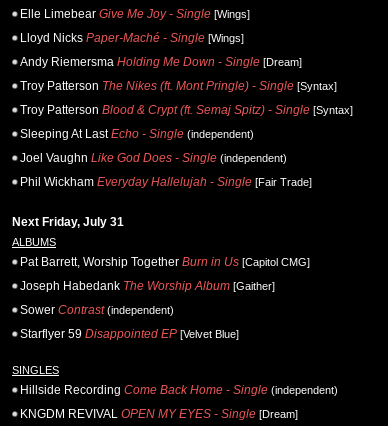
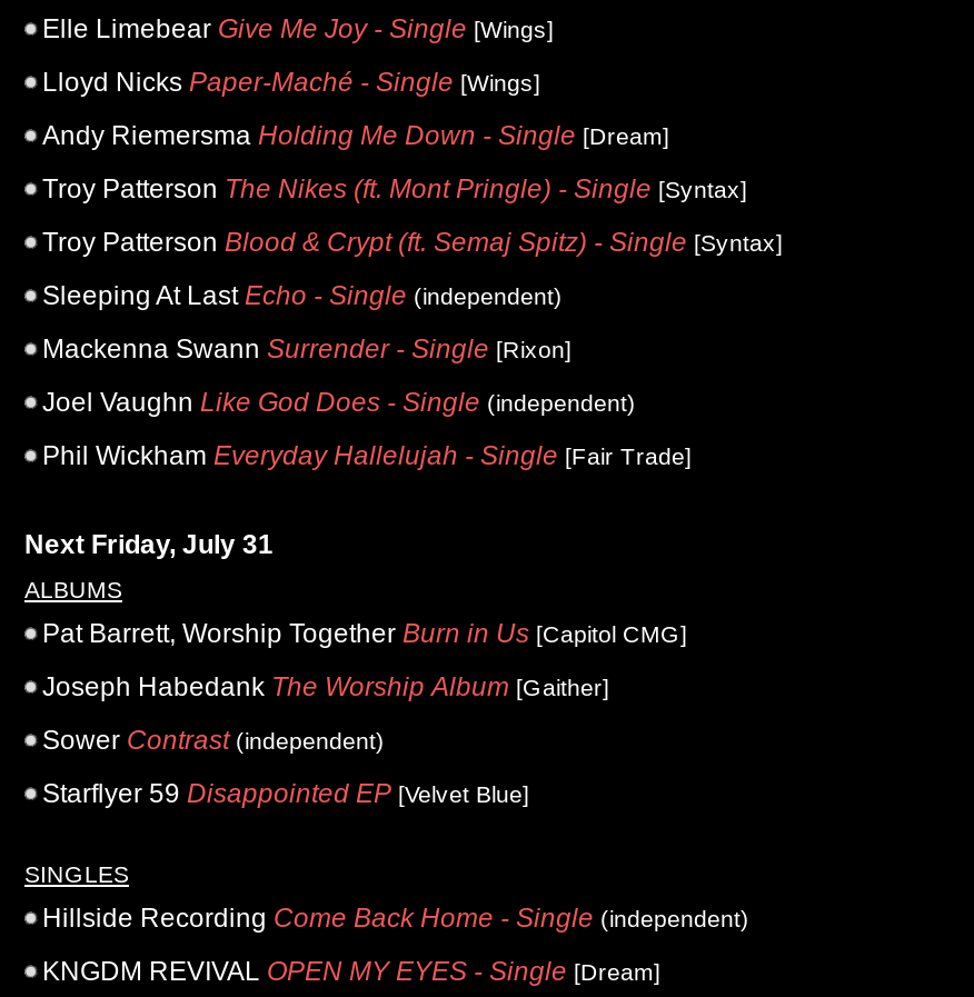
none -> [42,333,572,364] Mackenna Swann Surrender - Single [Rixon]

